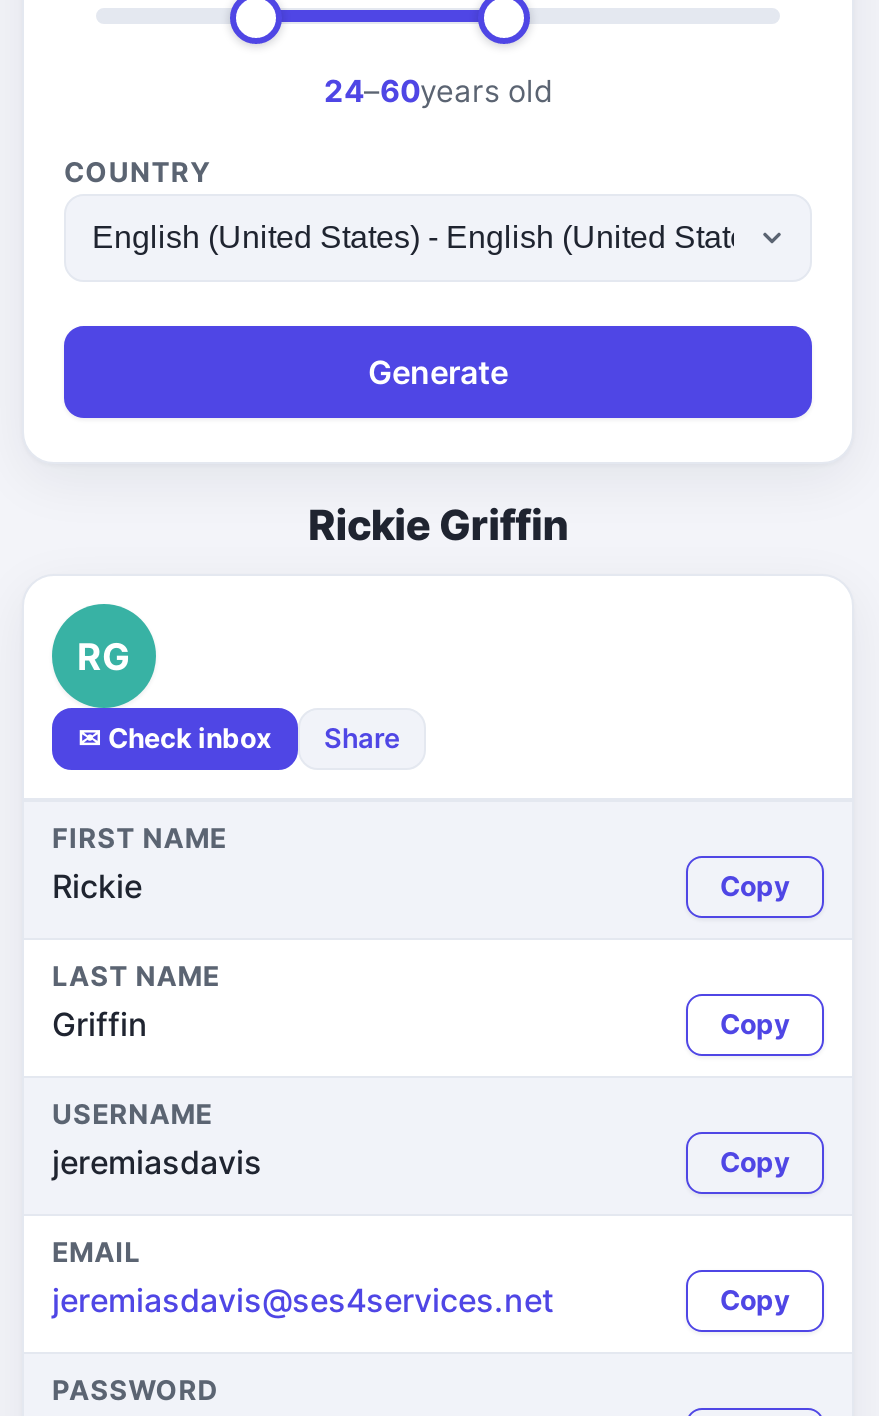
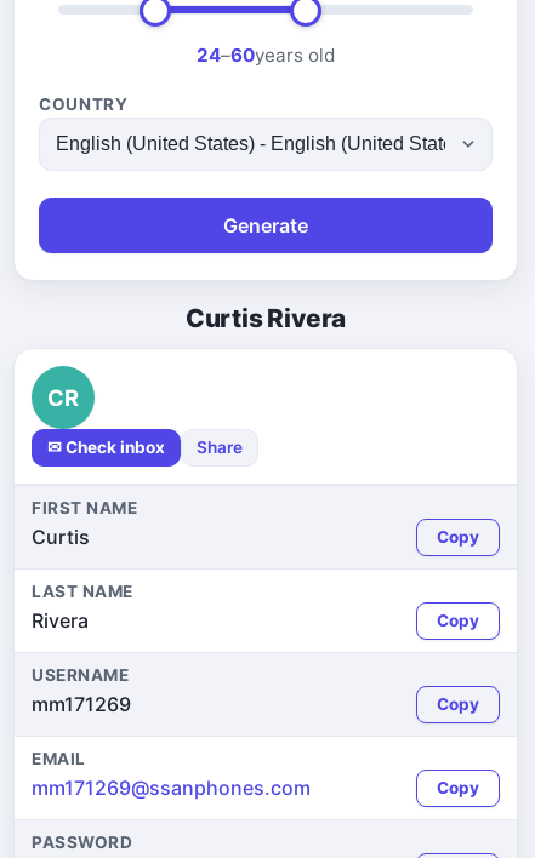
[308,500,568,550] Rickie Griffin -> [185,303,346,333] Curtis Rivera
[77,633,131,677] RG -> [47,384,79,410] CR
[52,866,142,906] Rickie -> [32,525,90,549] Curtis
[52,1004,148,1044] Griffin -> [32,608,89,633] Rivera
[52,1142,262,1182] jeremiasdavis -> [32,692,131,716] mm171269
[52,1280,554,1320] jeremiasdavis@ses4services.net -> [32,776,311,800] mm171269@ssanphones.com

